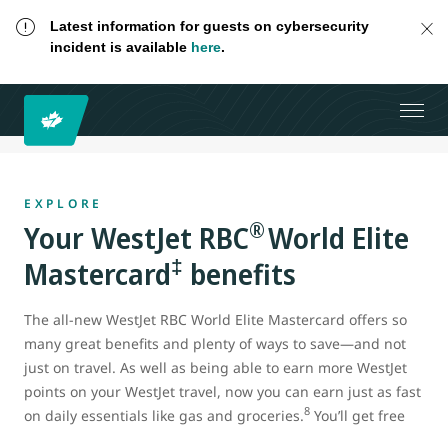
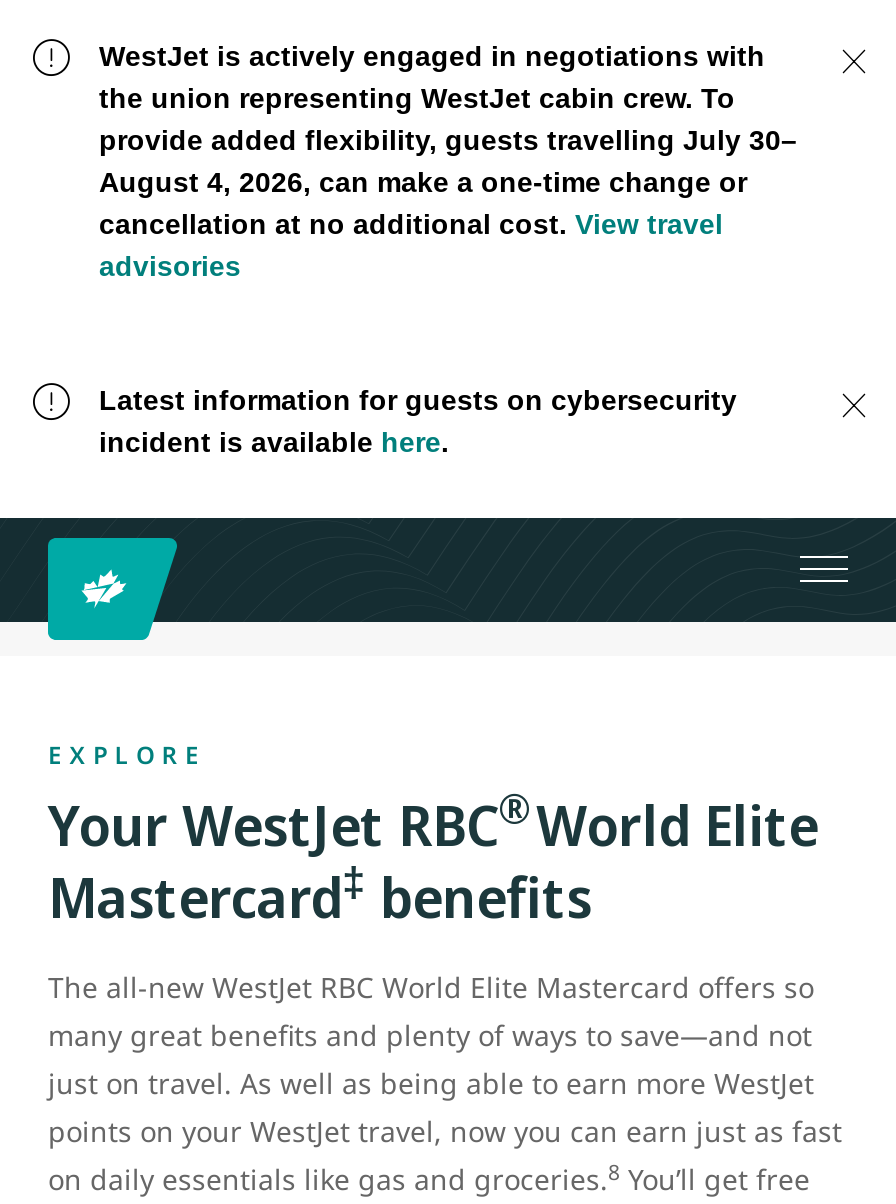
none -> [99,40,797,282] WestJet is actively engaged in negotiations with | the union representing WestJet cabin crew. To | provide added flexibility, guests travelling July 30– | August 4, 2026, can make a one-time change or | cancellation at no additional cost. View travel | advisories

